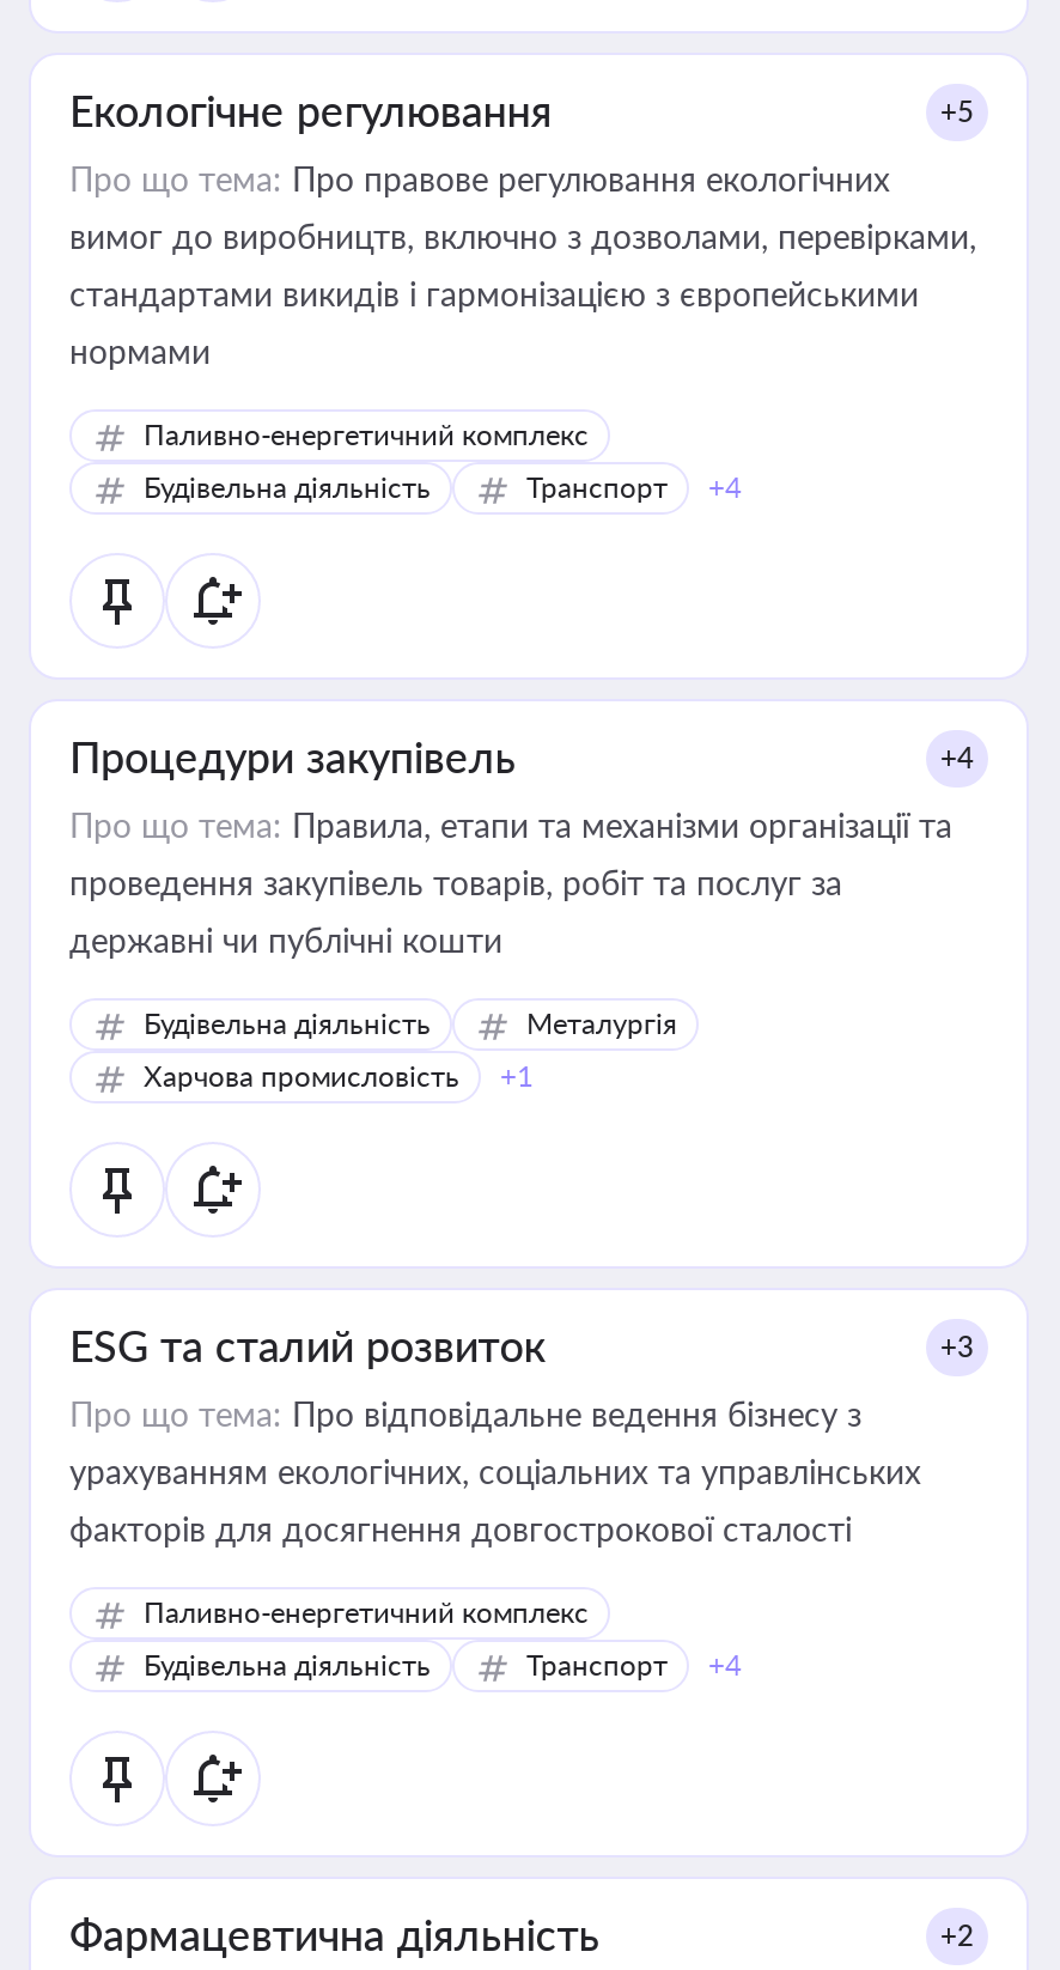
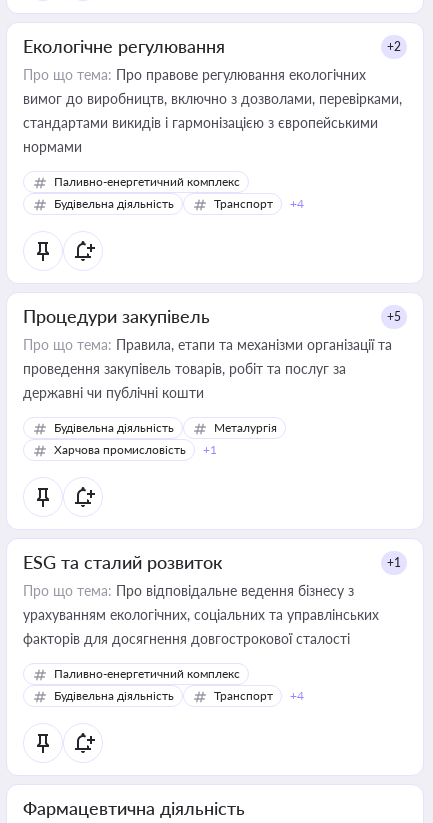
[940,93,974,129] +5 -> [387,39,401,54] +2
[940,740,974,776] +4 -> [387,309,401,324] +5
[940,1328,974,1364] +3 -> [387,555,401,570] +1
[940,1917,974,1953] +2 -> none

